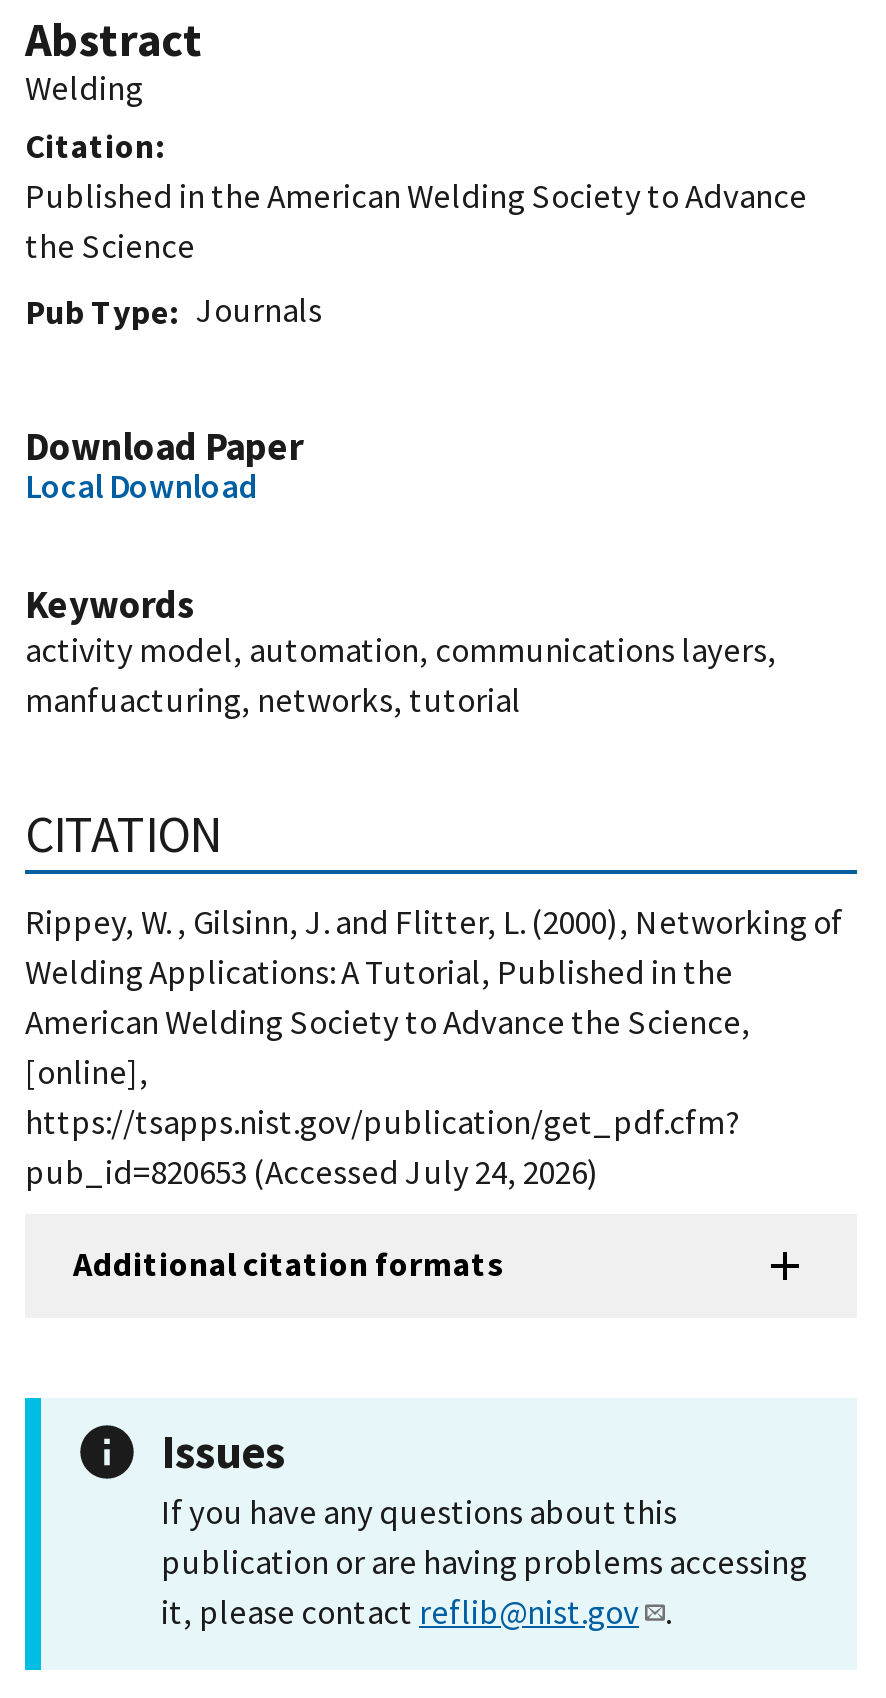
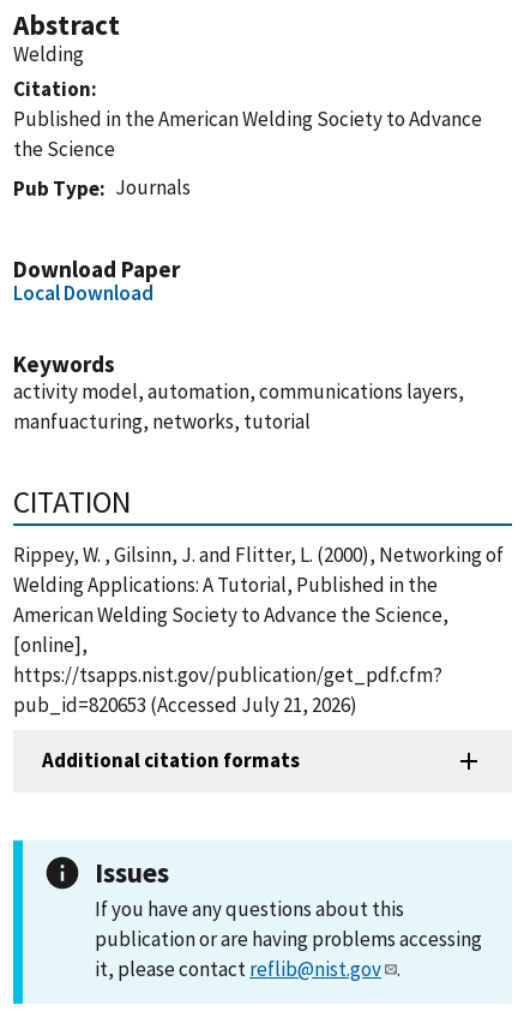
[25,1150,599,1194] pub_id=820653 (Accessed July 24, 2026) -> [13,691,357,718] pub_id=820653 (Accessed July 21, 2026)

